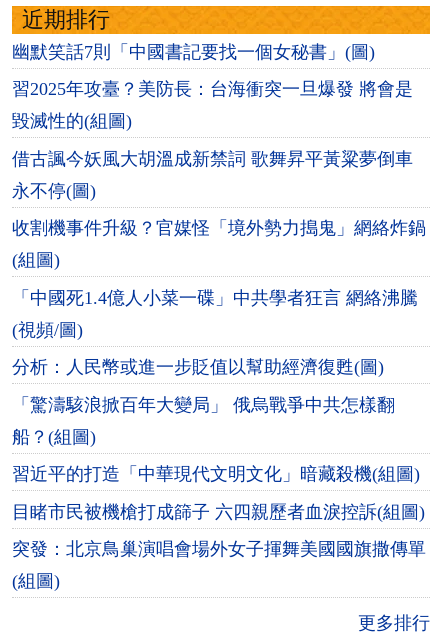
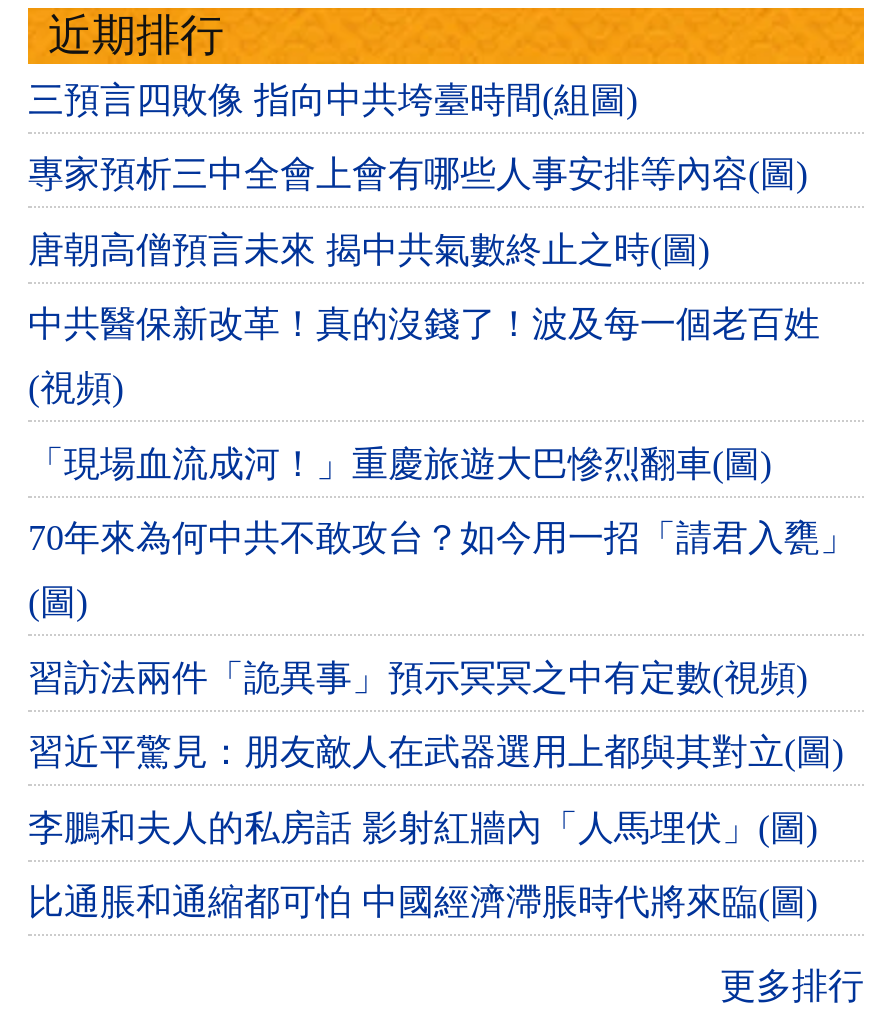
[12,41,426,591] 幽默笑話7則「中國書記要找一個女秘書」(圖) | 習2025年攻臺？美防長：台海衝突一旦爆發 將會是 | 毀滅性的(組圖) | 借古諷今妖風大胡溫成新禁詞 歌舞昇平黃粱夢倒車 | 永不停(圖) | 收割機事件升級？官媒怪「境外勢力搗鬼」網絡炸鍋 | (組圖) | 「中國死1.4億人小菜一碟」中共學者狂言 網絡沸騰 | (視頻/圖) | 分析：人民幣或進一步貶值以幫助經濟復甦(圖) | 「驚濤駭浪掀百年大變局」 俄烏戰爭中共怎樣翻 | 船？(組圖) | 習近平的打造「中華現代文明文化」暗藏殺機(組圖) | 目睹市民被機槍打成篩子 六四親歷者血淚控訴(組圖) | 突發：北京鳥巢演唱會場外女子揮舞美國國旗撒傳單 | (組圖) -> [28,79,856,922] 三預言四敗像 指向中共垮臺時間(組圖) | 專家預析三中全會上會有哪些人事安排等內容(圖) | 唐朝高僧預言未來 揭中共氣數終止之時(圖) | 中共醫保新改革！真的沒錢了！波及每一個老百姓 | (視頻) | 「現場血流成河！」重慶旅遊大巴慘烈翻車(圖) | 70年來為何中共不敢攻台？如今用一招「請君入甕」 | (圖) | 習訪法兩件「詭異事」預示冥冥之中有定數(視頻) | 習近平驚見：朋友敵人在武器選用上都與其對立(圖) | 李鵬和夫人的私房話 影射紅牆內「人馬埋伏」(圖) | 比通脹和通縮都可怕 中國經濟滯脹時代將來臨(圖)

